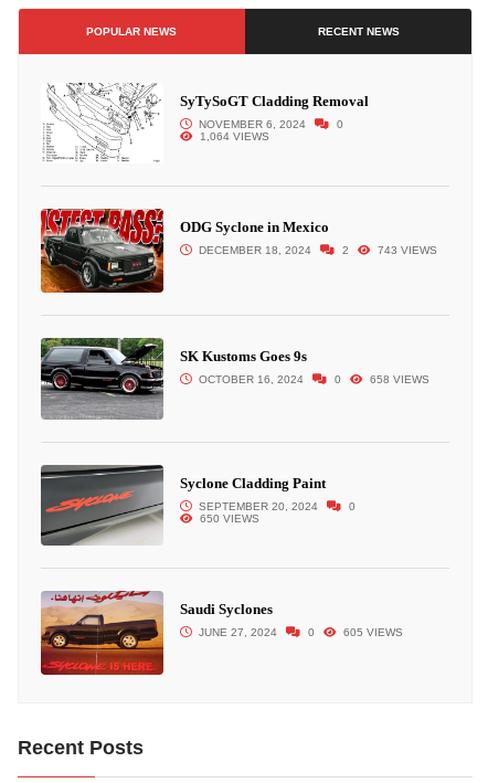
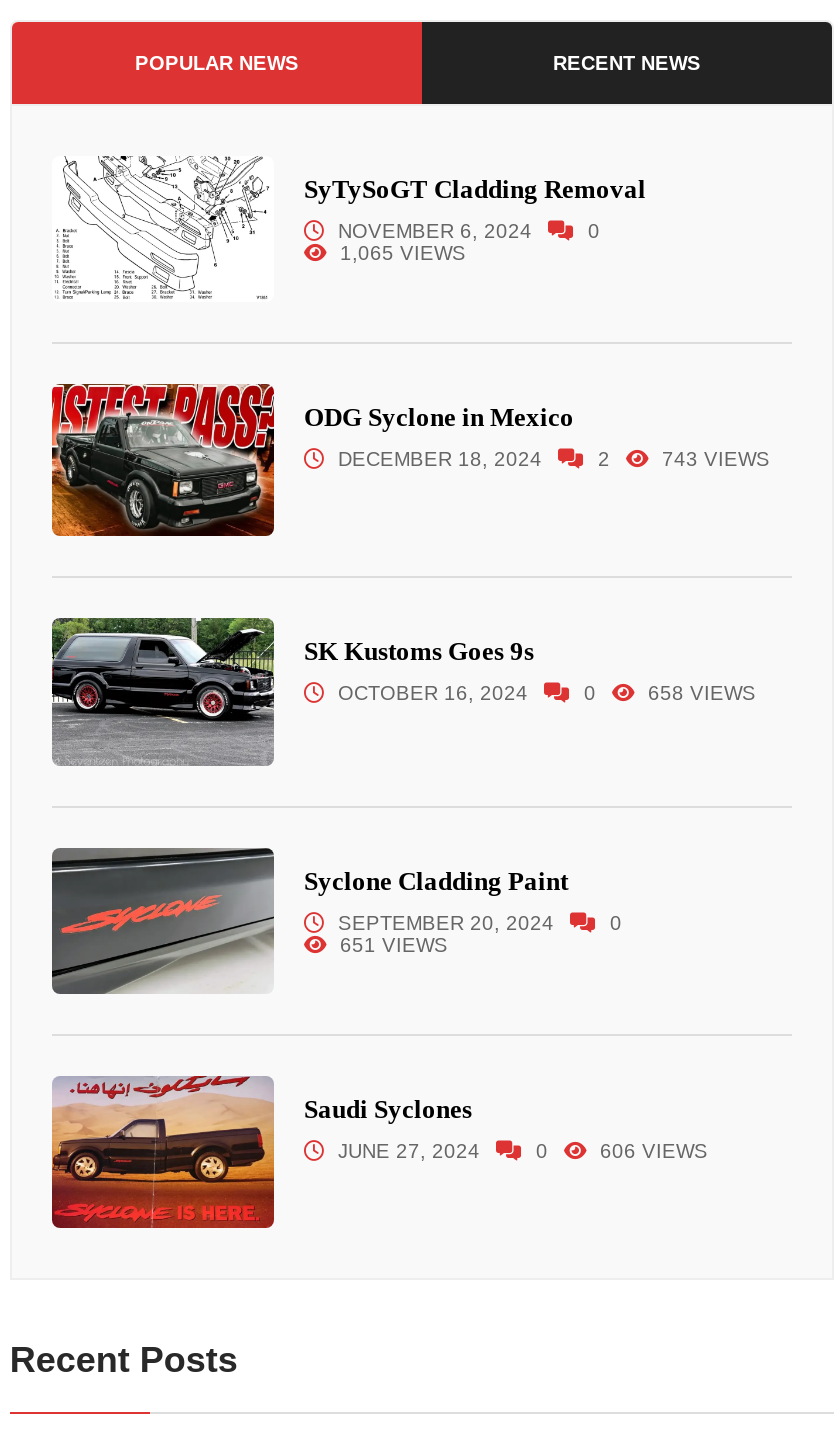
[197,130,269,142] 1,064 VIEWS -> [334,242,466,264] 1,065 VIEWS
[197,512,259,524] 650 VIEWS -> [334,933,448,955] 651 VIEWS
[340,626,403,638] 605 VIEWS -> [594,1140,708,1162] 606 VIEWS

